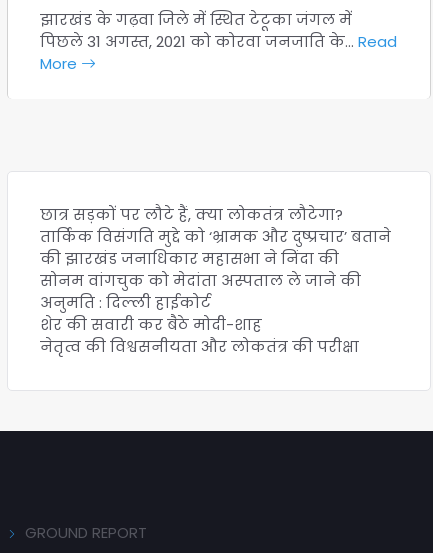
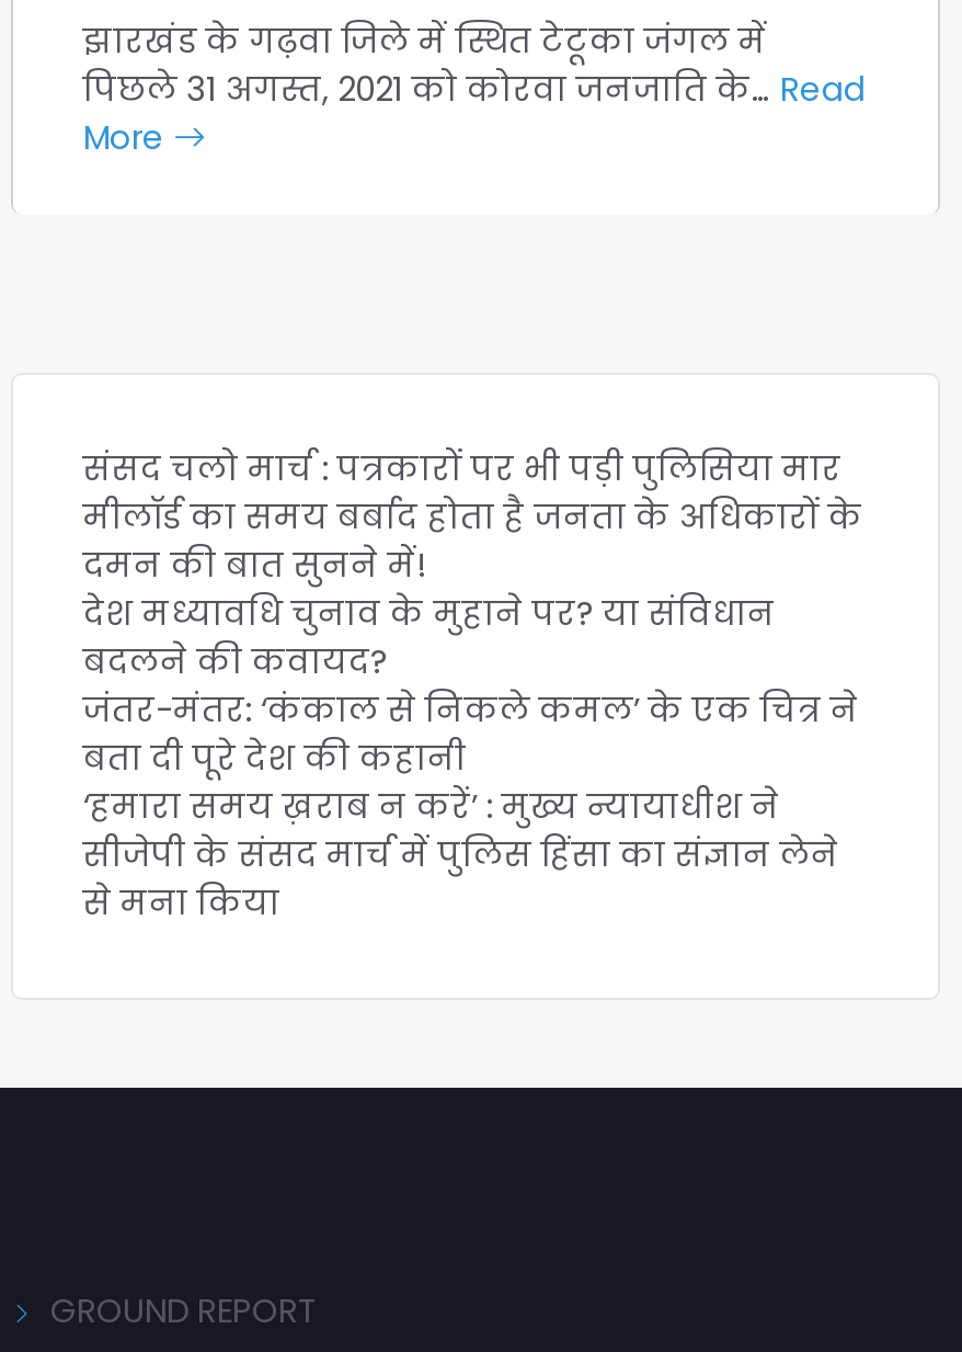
[40,204,391,357] छात्र सड़कों पर लौटे हैं, क्या लोकतंत्र लौटेगा? | तार्किक विसंगति मुद्दे को ‘भ्रामक और दुष्प्रचार’ बताने | की झारखंड जनाधिकार महासभा ने निंदा की | सोनम वांगचुक को मेदांता अस्पताल ले जाने की | अनुमति : दिल्ली हाईकोर्ट | शेर की सवारी कर बैठे मोदी-शाह | नेतृत्व की विश्वसनीयता और लोकतंत्र की परीक्षा -> [83,445,863,925] संसद चलो मार्च : पत्रकारों पर भी पड़ी पुलिसिया मार | मीलॉर्ड का समय बर्बाद होता है जनता के अधिकारों के | दमन की बात सुनने में! | देश मध्यावधि चुनाव के मुहाने पर? या संविधान | बदलने की कवायद? | जंतर-मंतर: ‘कंकाल से निकले कमल’ के एक चित्र ने | बता दी पूरे देश की कहानी | ‘हमारा समय ख़राब न करें’ : मुख्य न्यायाधीश ने | सीजेपी के संसद मार्च में पुलिस हिंसा का संज्ञान लेने | से मना किया

